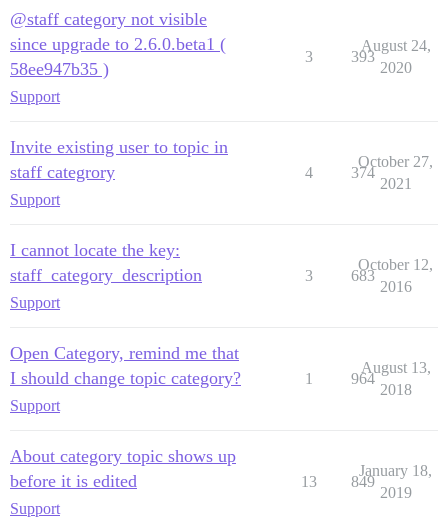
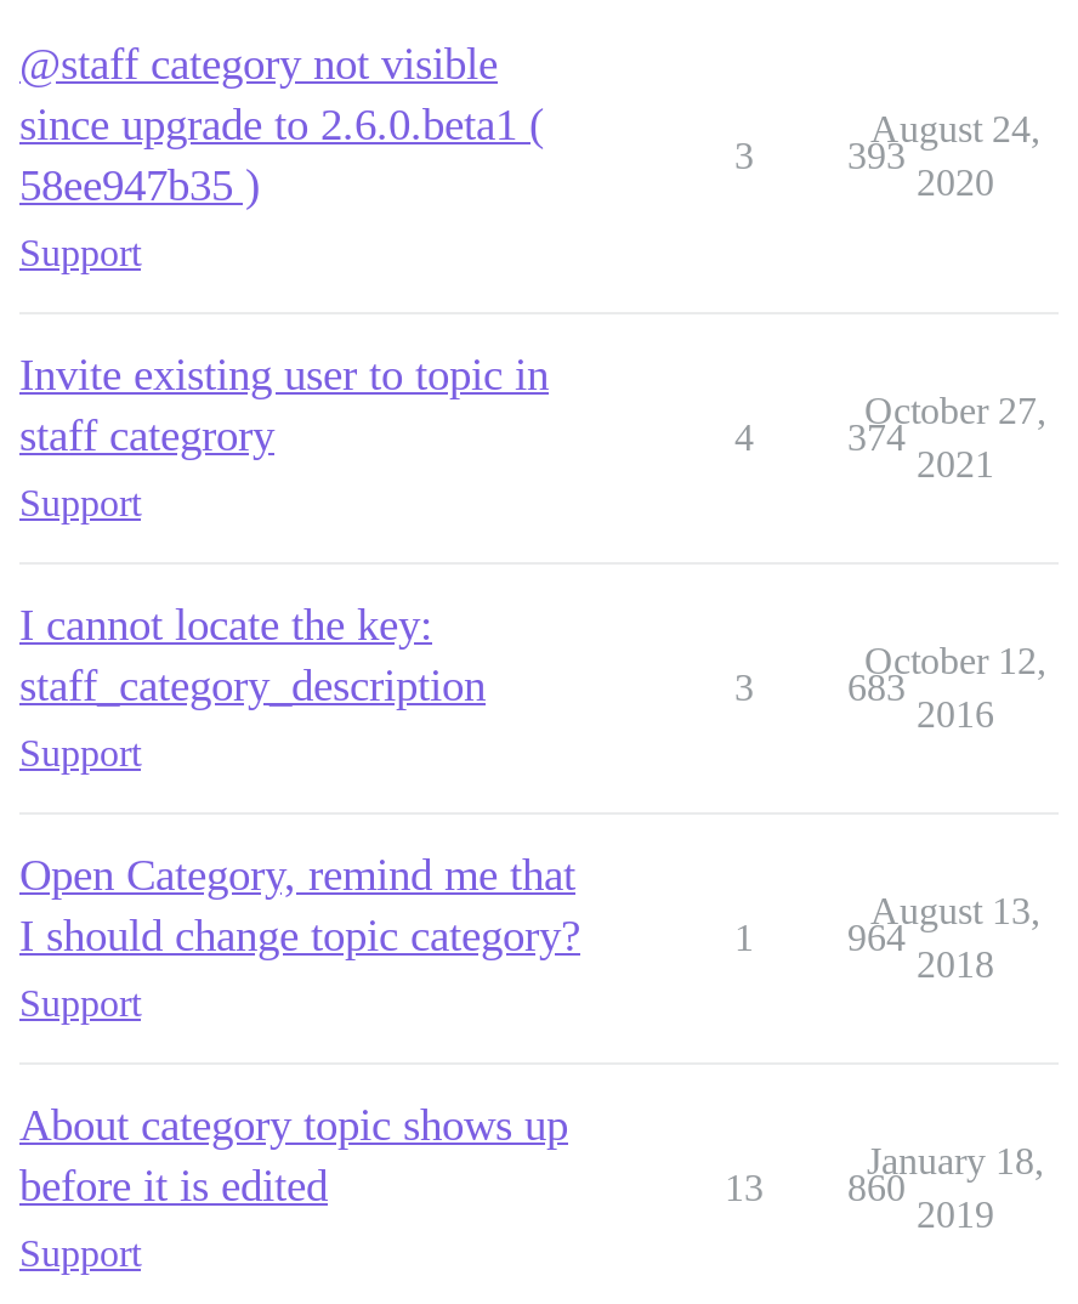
[351,473,375,490] 849 -> [847,1167,906,1208] 860

